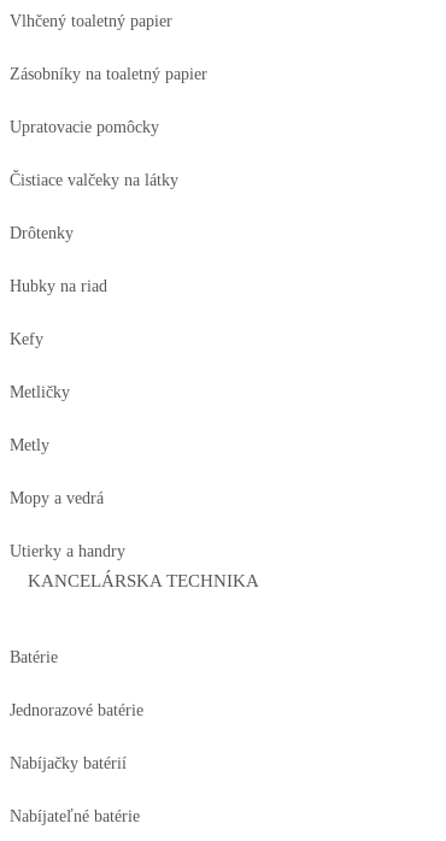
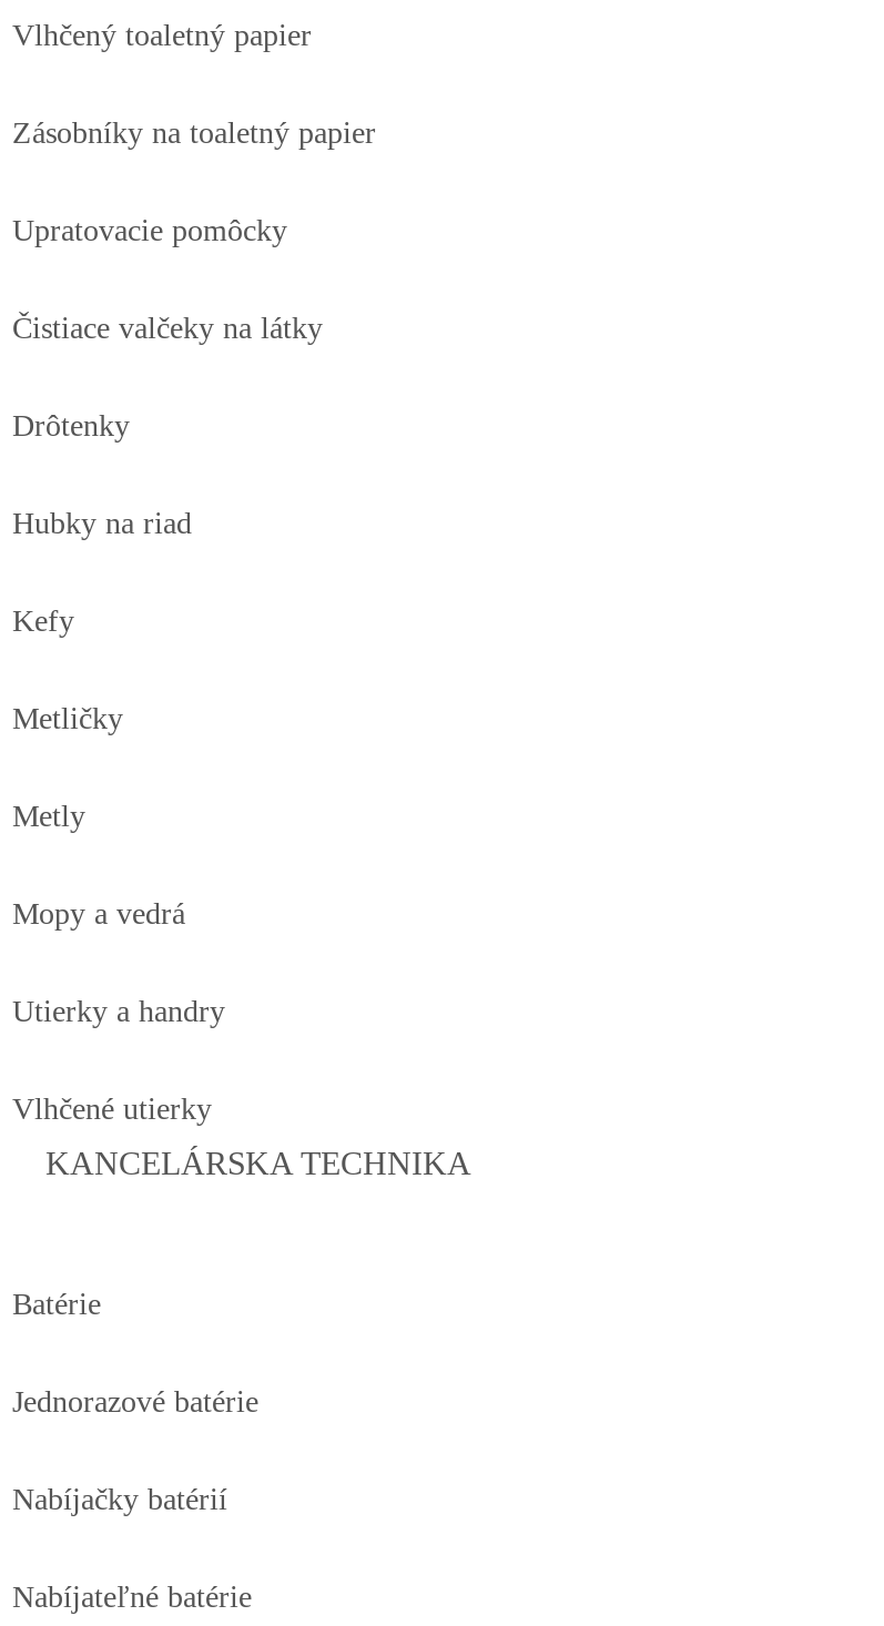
none -> [12,1093,212,1127] Vlhčené utierky

